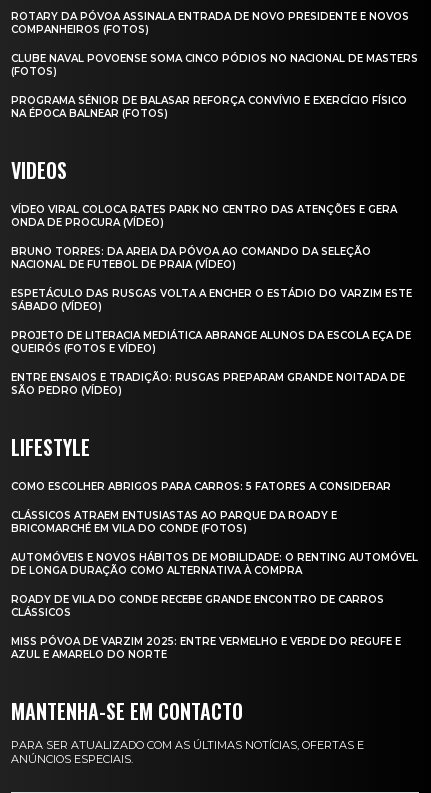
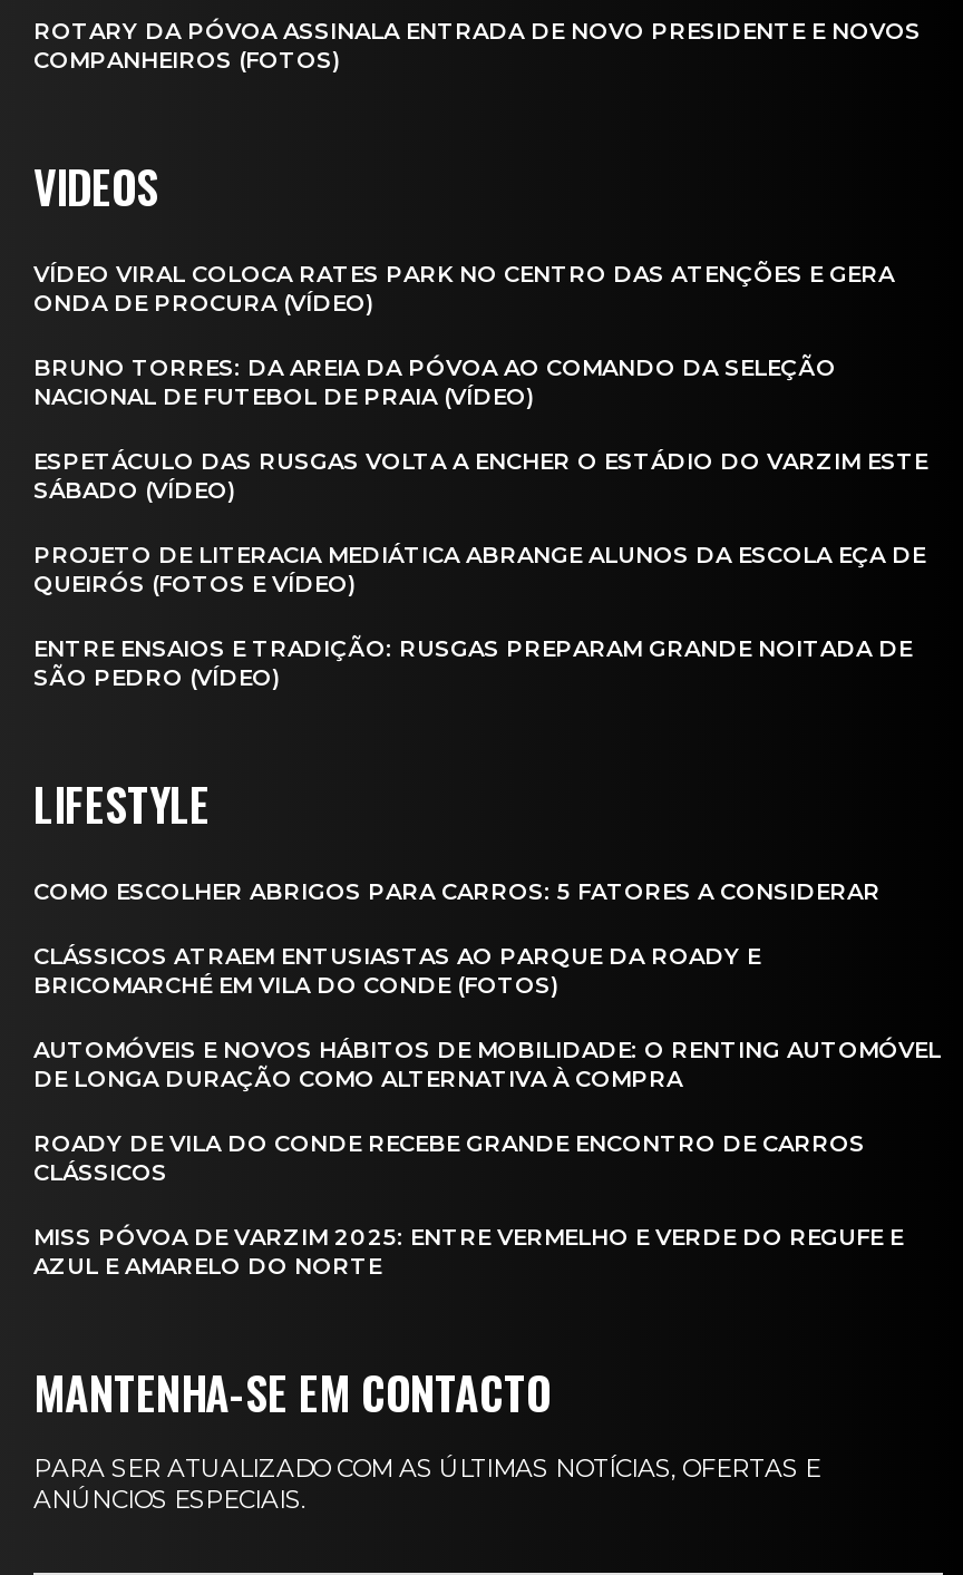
[11,52,418,120] CLUBE NAVAL POVOENSE SOMA CINCO PÓDIOS NO NACIONAL DE MASTERS | (FOTOS) | PROGRAMA SÉNIOR DE BALASAR REFORÇA CONVÍVIO E EXERCÍCIO FÍSICO | NA ÉPOCA BALNEAR (FOTOS) -> none

